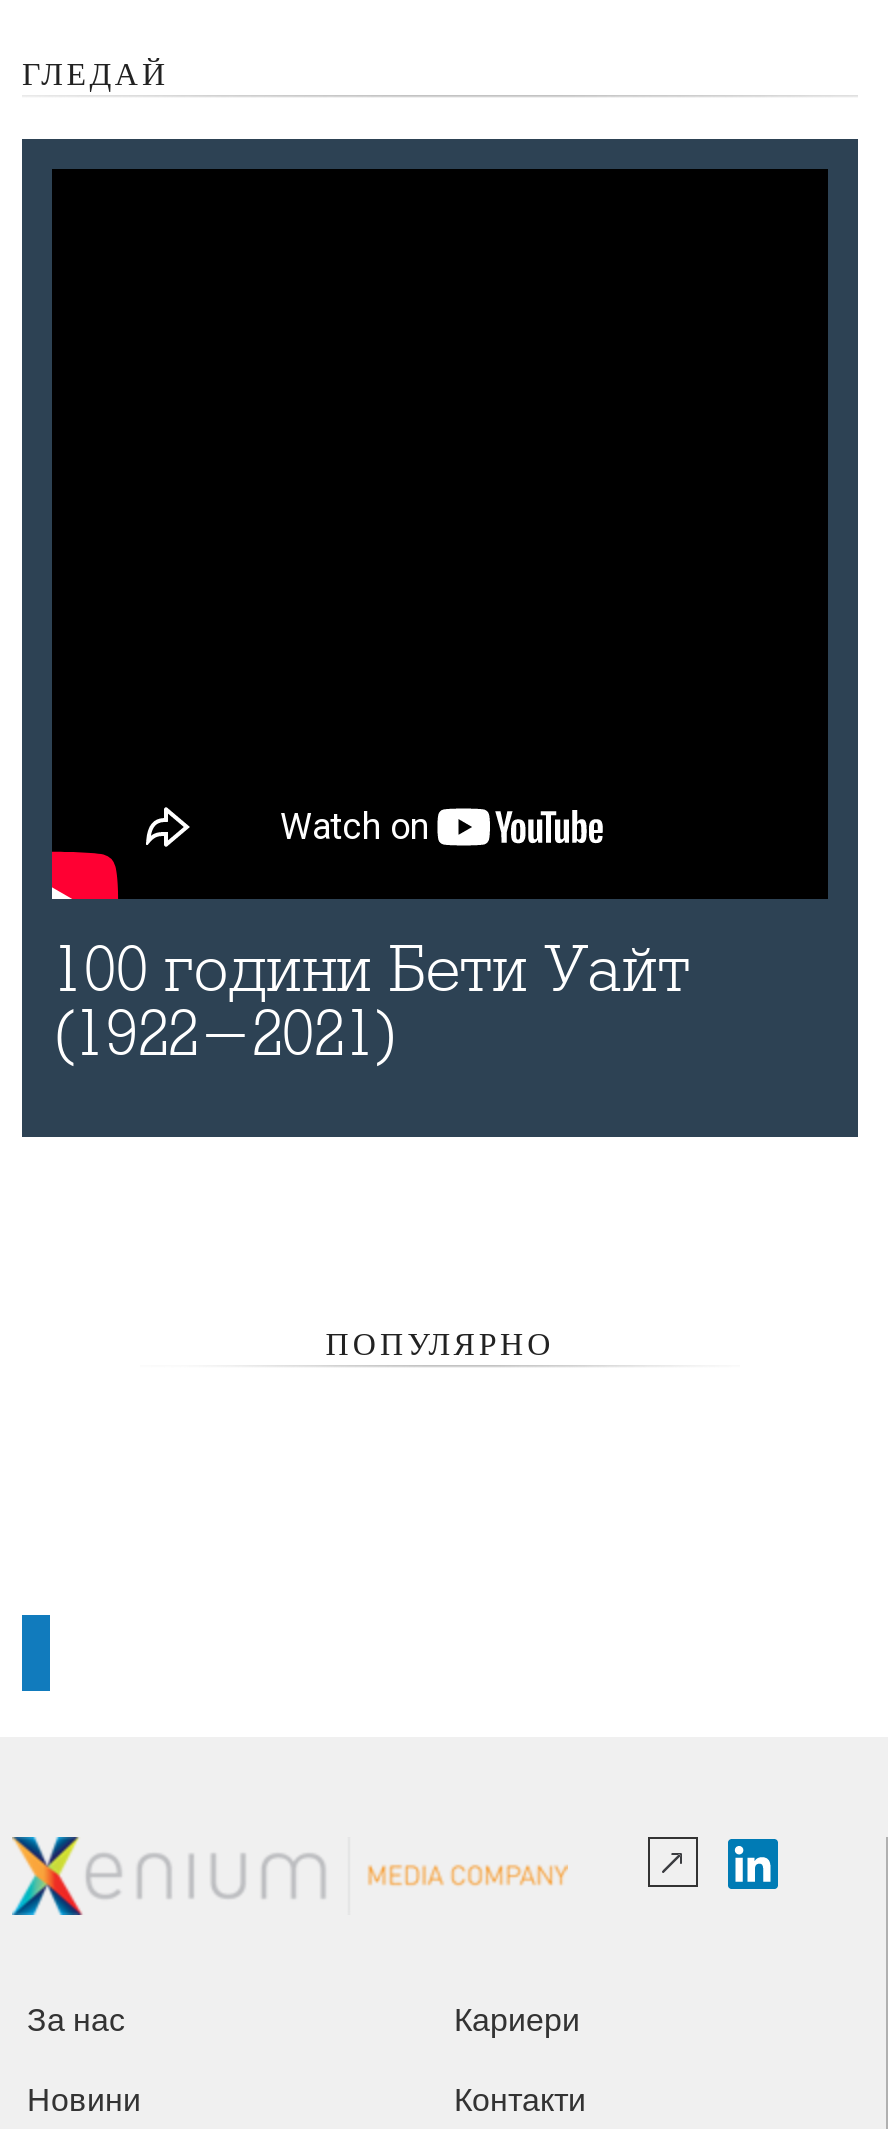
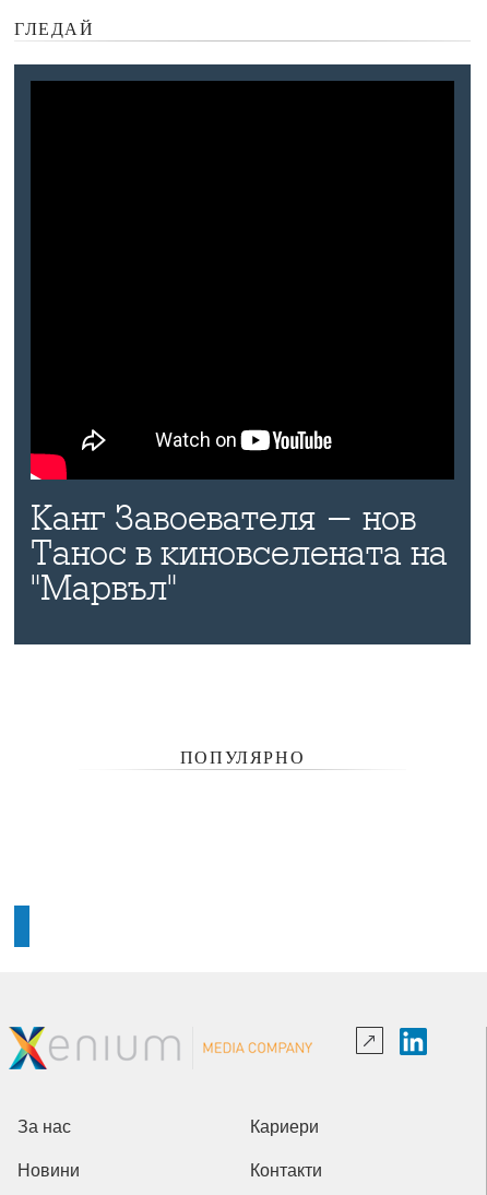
[52,934,690,1072] 100 години Бети Уайт | (1922-2021) -> [31,499,448,609] Канг Завоевателя - нов | Танос в киновселената на | "Марвъл"

